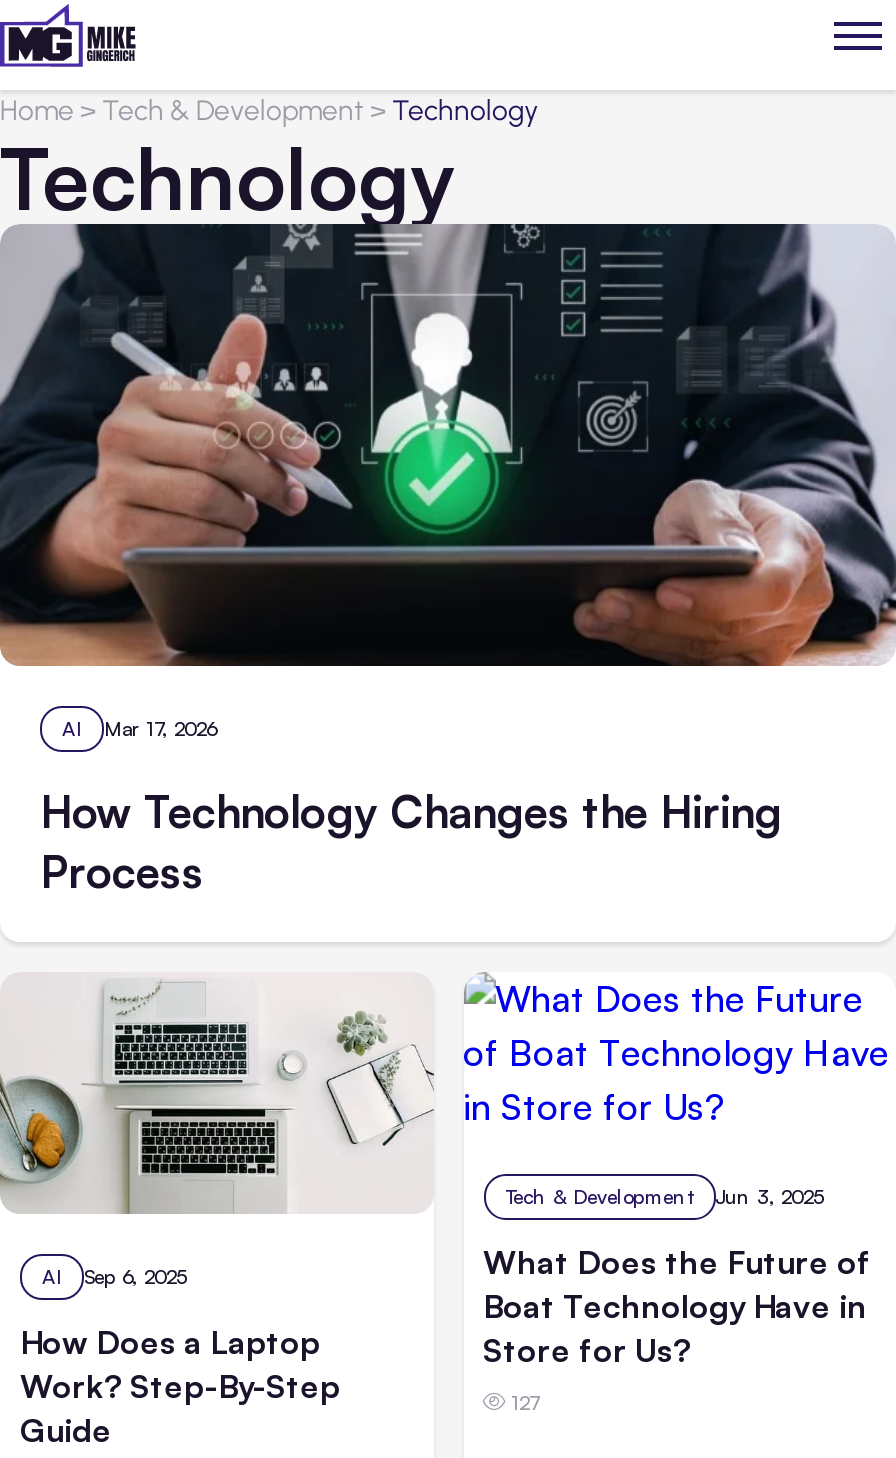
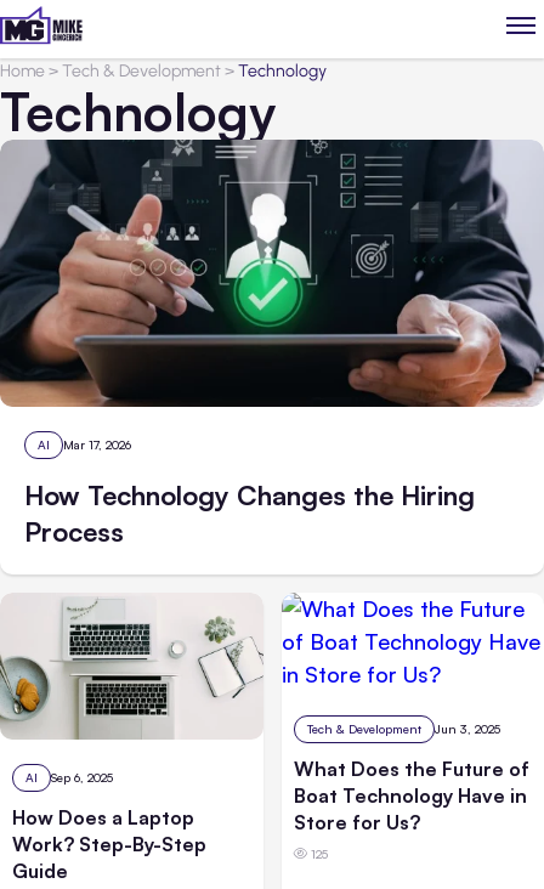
[511,1389,539,1413] 127 -> [310,846,327,861] 125

